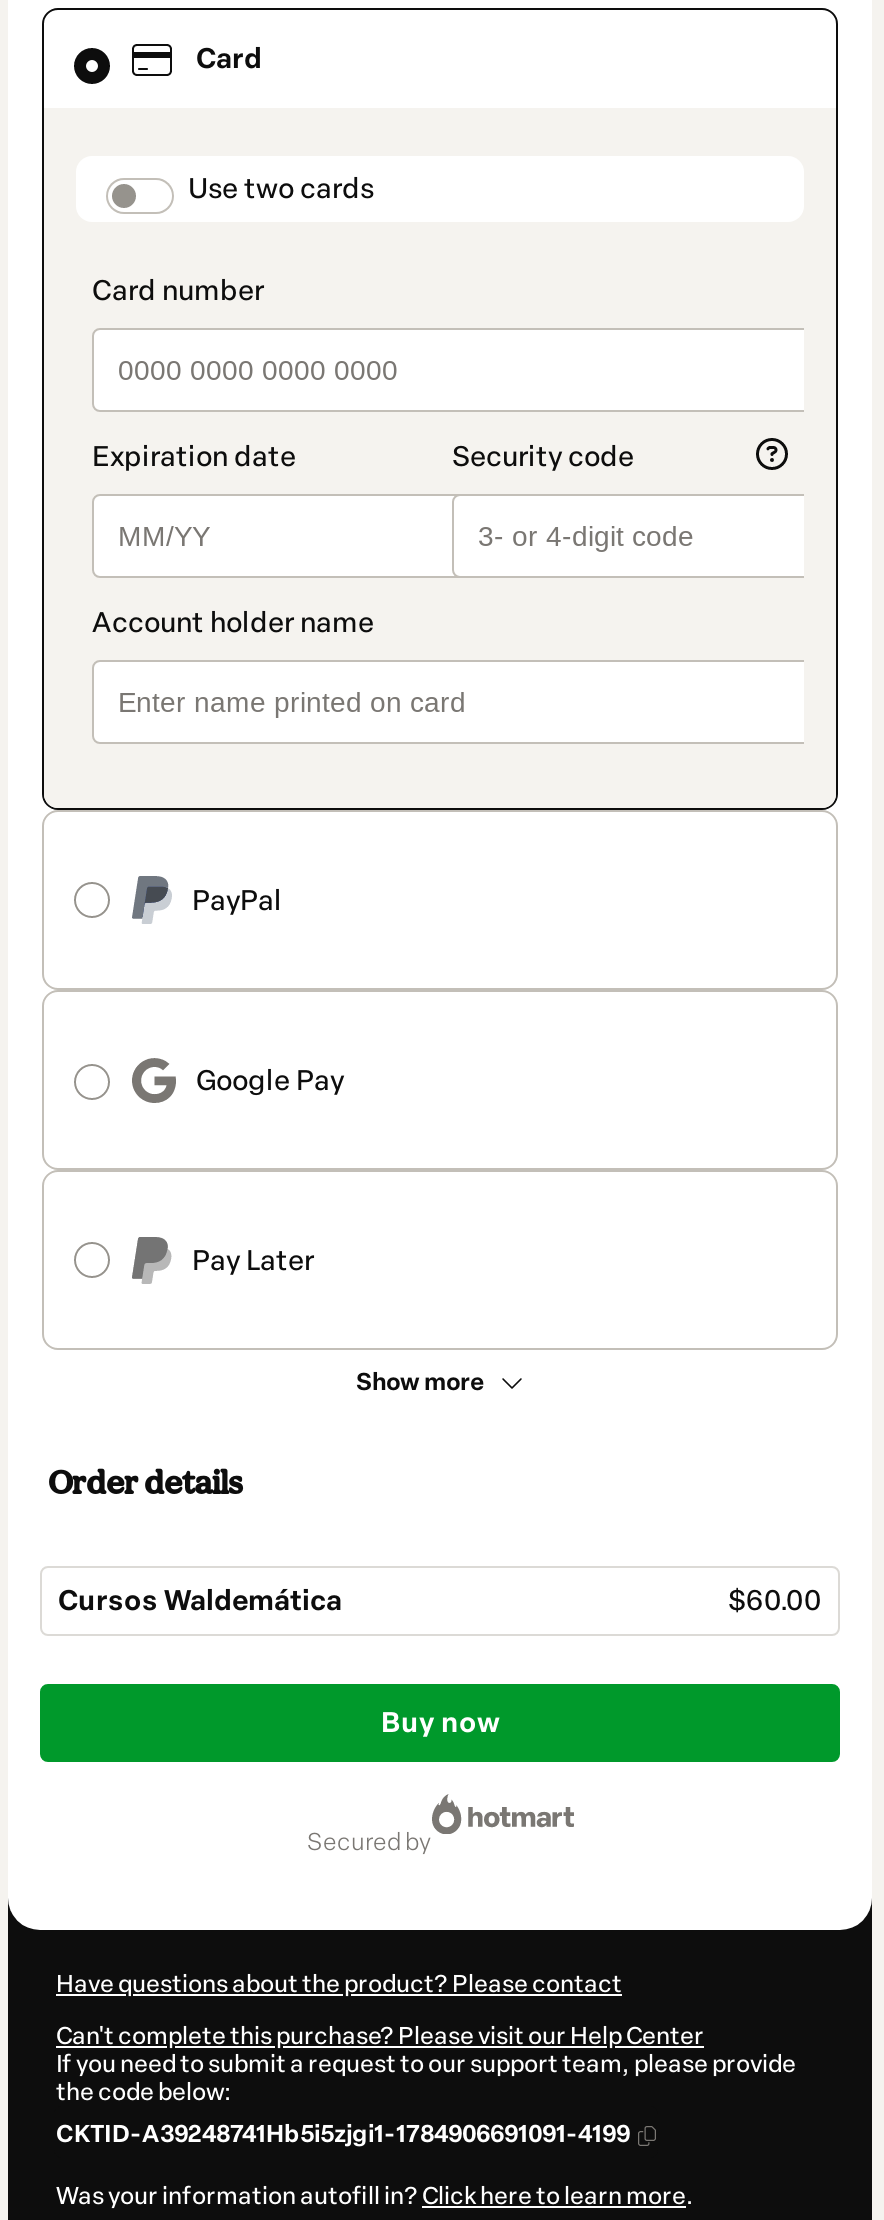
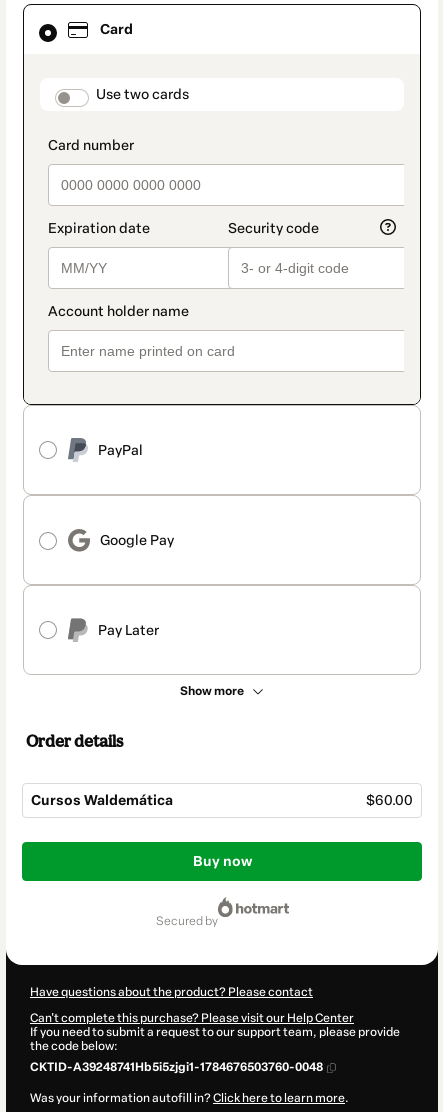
[56,2121,630,2149] CKTID-A39248741Hb5i5zjgi1-1784906691091-4199 -> [30,1060,323,1074] CKTID-A39248741Hb5i5zjgi1-1784676503760-0048

